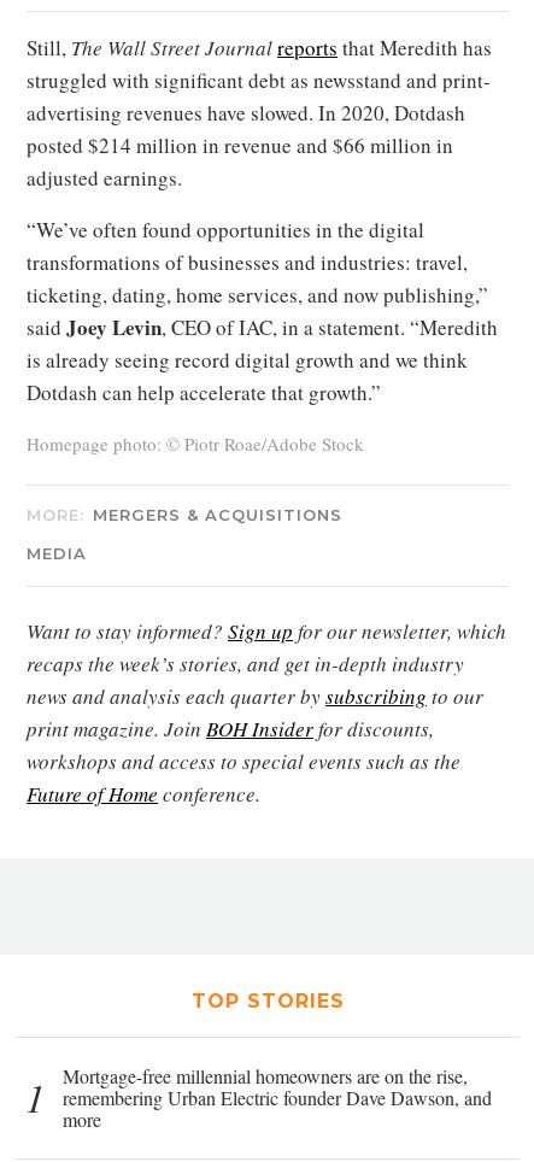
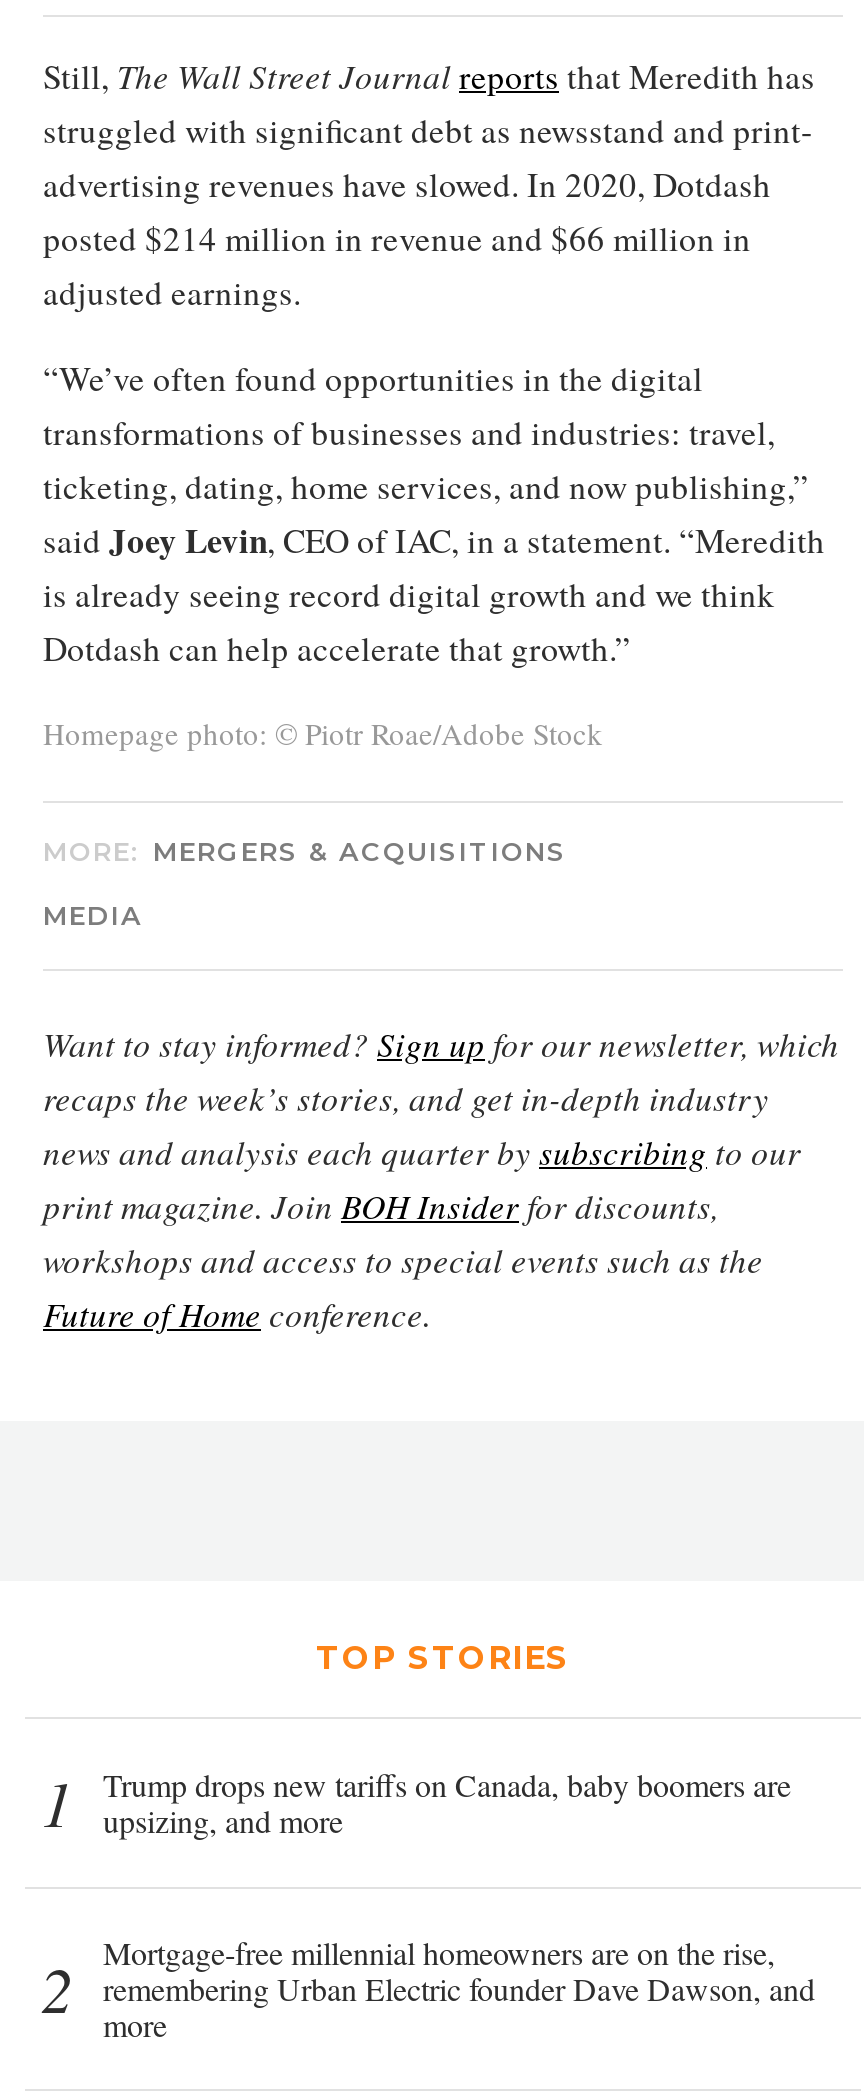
none -> [41,1763,791,2031] Trump drops new tariffs on Canada, baby boomers are | upsizing, and more | 2

